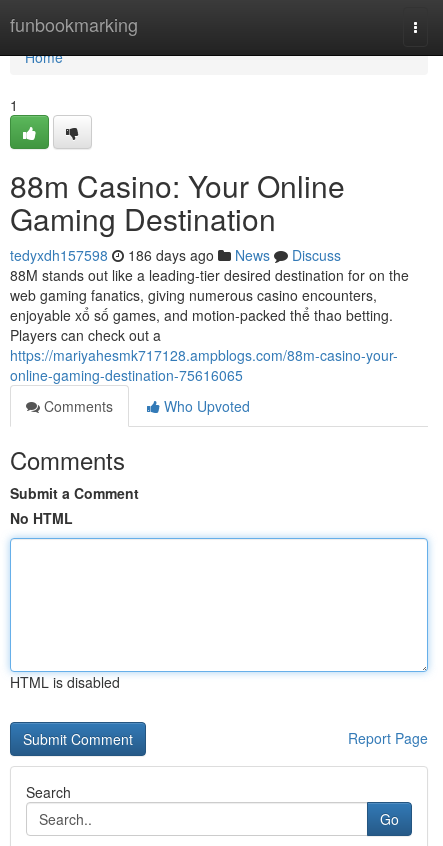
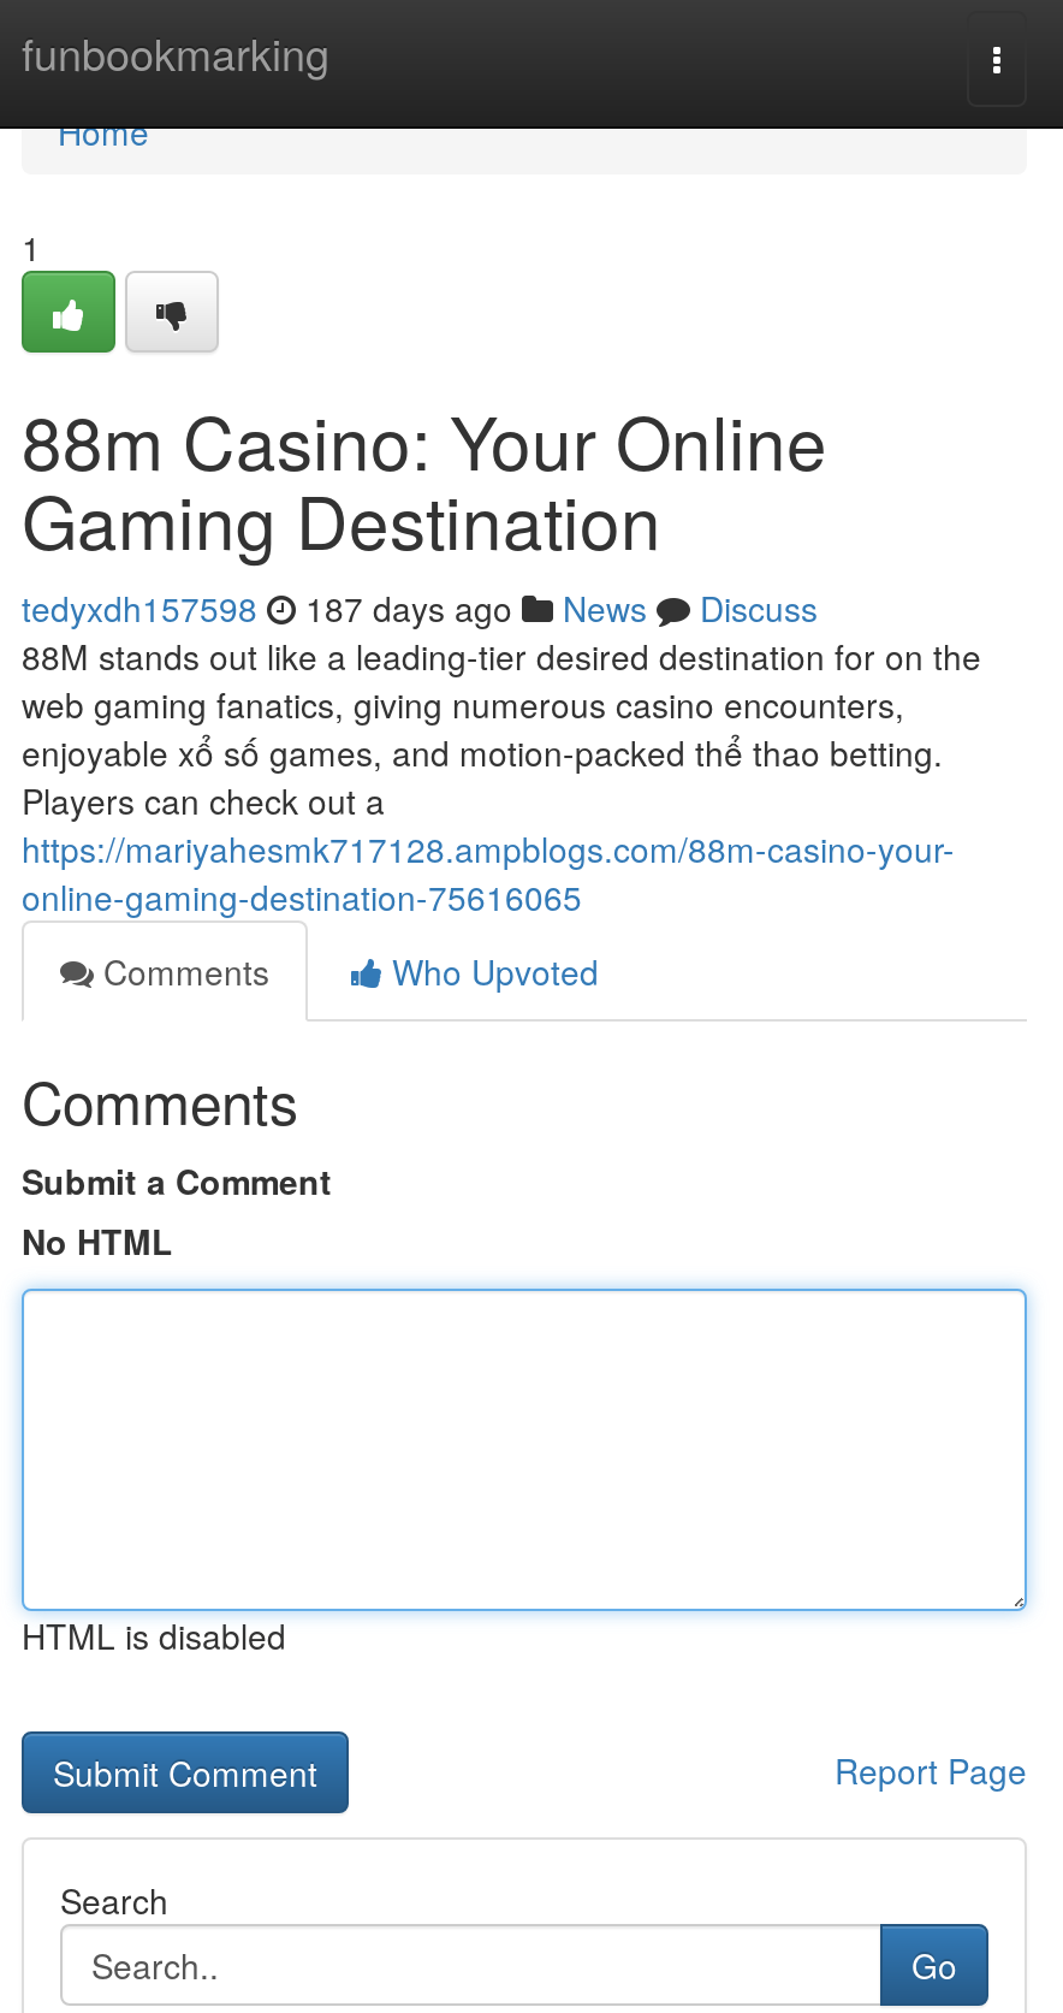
[10,245,341,265] tedyxdh157598 186 days ago News Discuss -> [22,584,818,632] tedyxdh157598 187 days ago News Discuss

